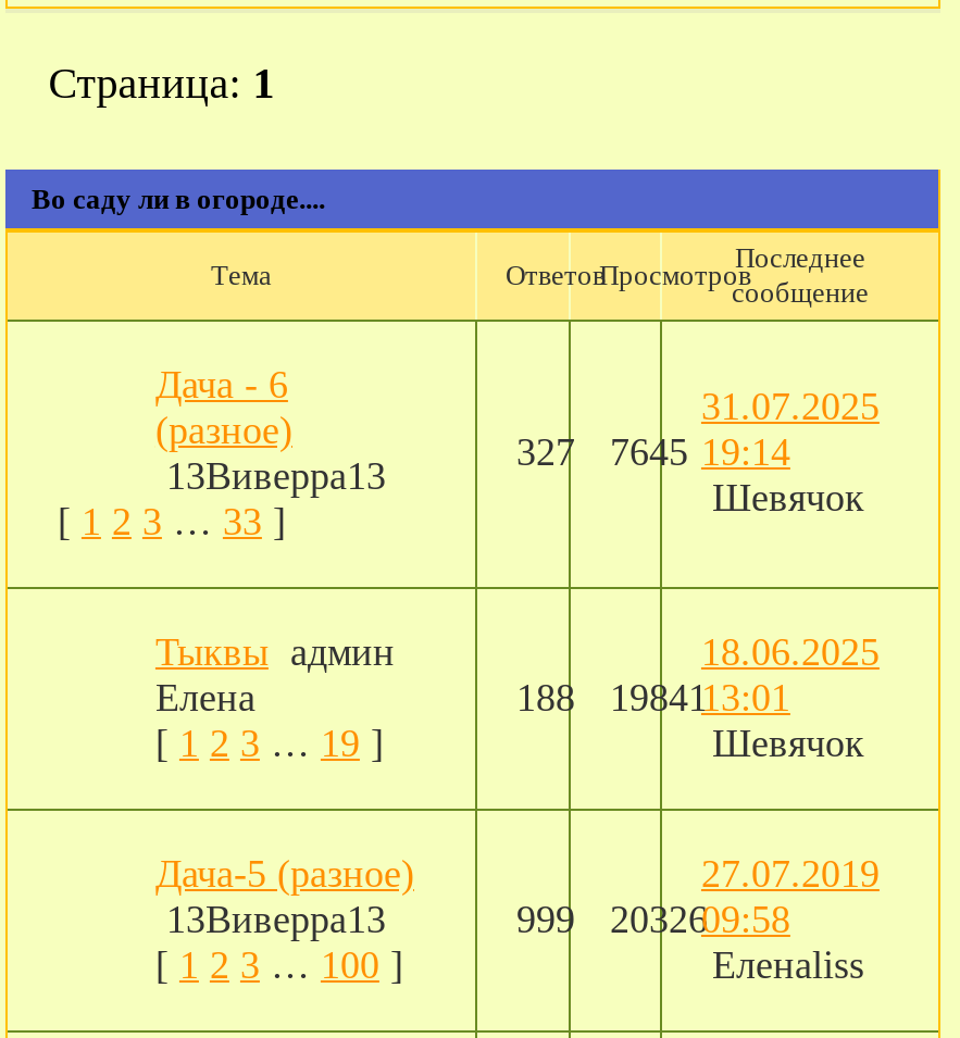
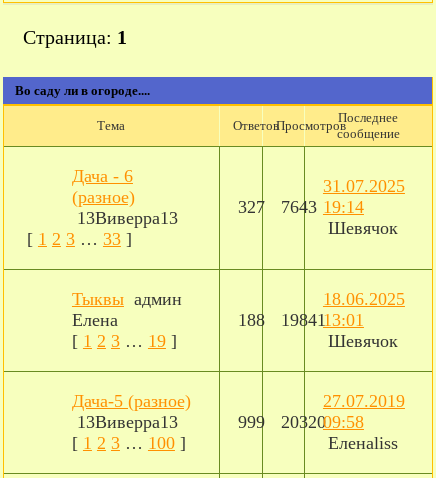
[516,430,790,474] 327 7645 19:14 -> [238,197,364,217] 327 7643 19:14
[610,898,708,941] 20326 -> [281,412,326,432] 20320

